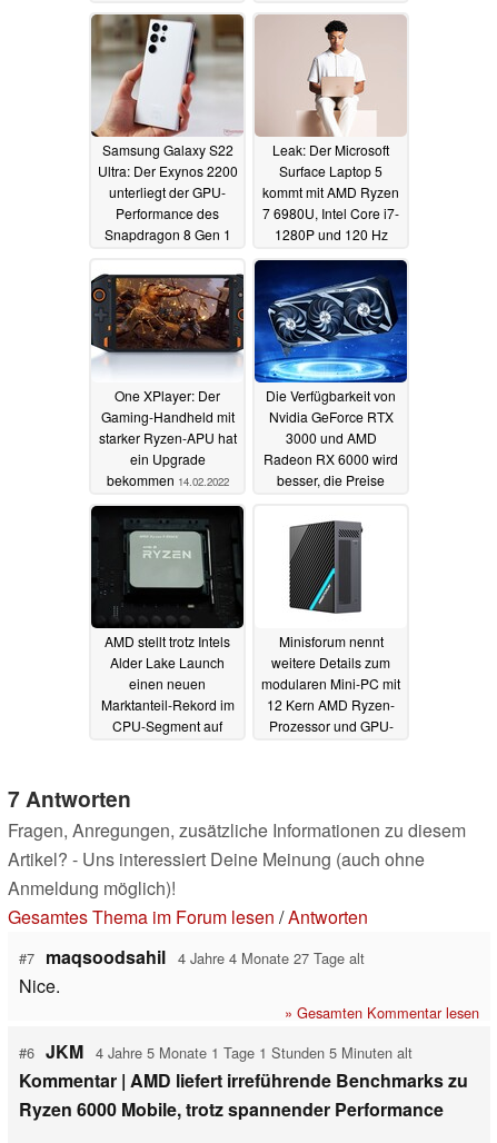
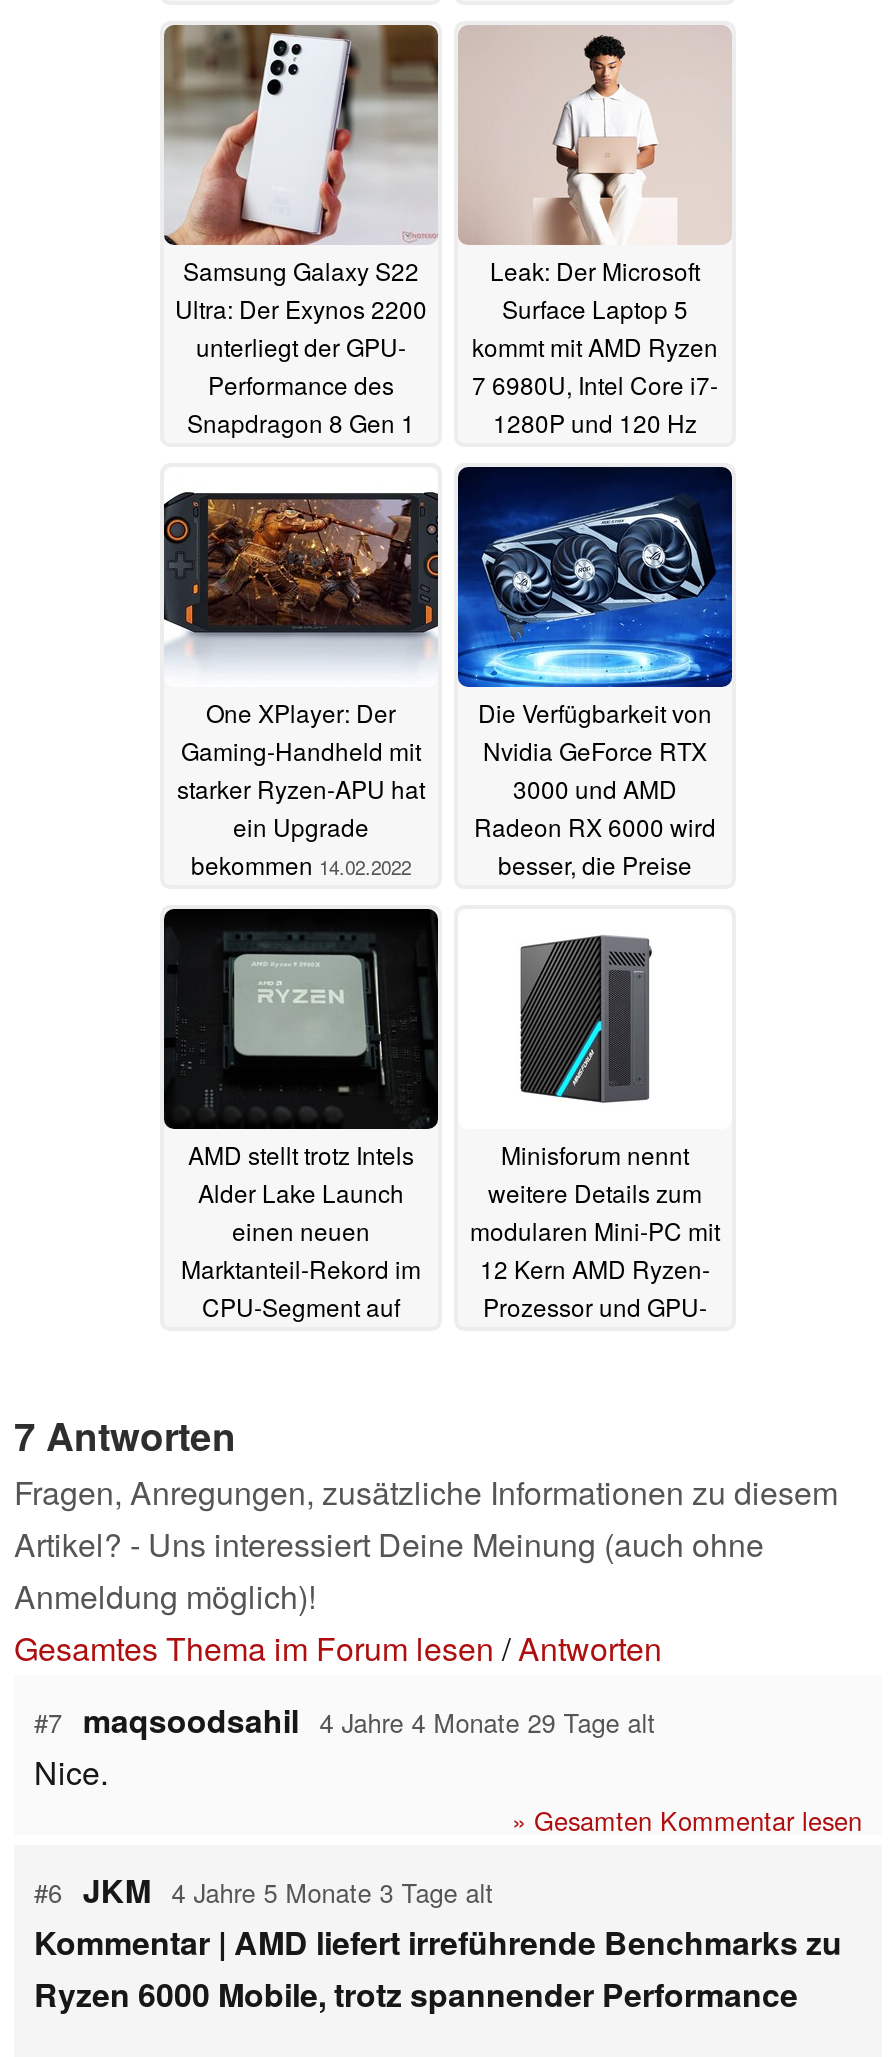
[19,944,364,969] #7 maqsoodsahil 4 Jahre 4 Monate 27 Tage alt -> [34,1697,656,1743] #7 maqsoodsahil 4 Jahre 4 Monate 29 Tage alt
[19,1038,412,1064] #6 JKM 4 Jahre 5 Monate 1 Tage 1 Stunden 5 Minuten alt -> [34,1868,494,1914] #6 JKM 4 Jahre 5 Monate 3 Tage alt

